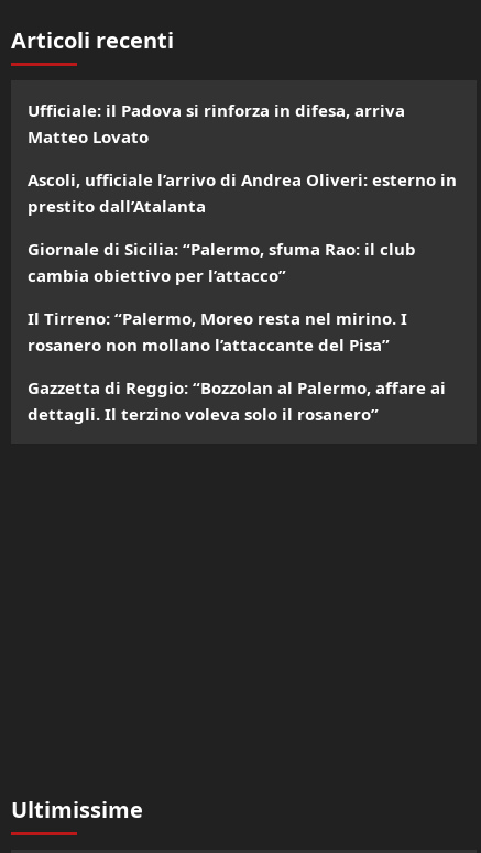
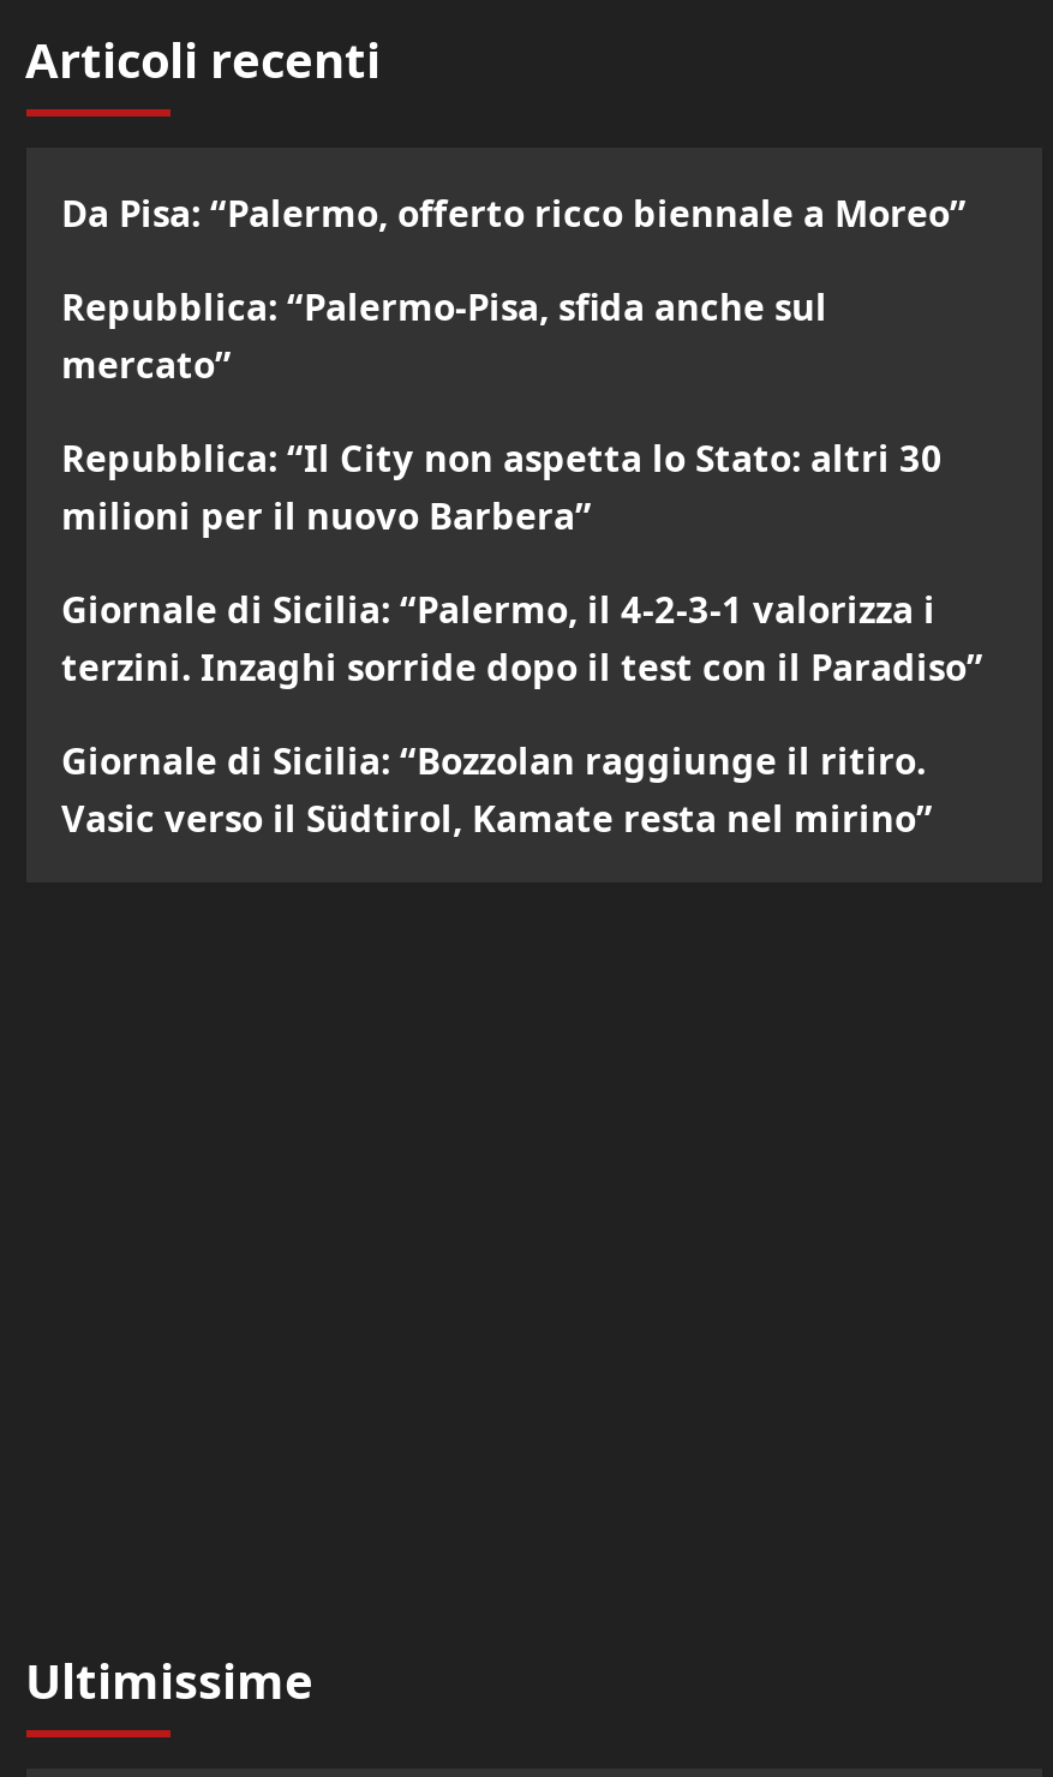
[27,99,405,148] Ufficiale: il Padova si rinforza in difesa, arriva | Matteo Lovato -> [61,190,967,238] Da Pisa: “Palermo, offerto ricco biennale a Moreo”
[27,169,456,217] Ascoli, ufficiale l’arrivo di Andrea Oliveri: esterno in | prestito dall’Atalanta -> [61,284,827,389] Repubblica: “Palermo-Pisa, sfida anche sul | mercato”
[27,238,416,286] Giornale di Sicilia: “Palermo, sfuma Rao: il club | cambia obiettivo per l’attacco” -> [61,435,943,541] Repubblica: “Il City non aspetta lo Stato: altri 30 | milioni per il nuovo Barbera”
[27,307,407,356] Il Tirreno: “Palermo, Moreo resta nel mirino. I | rosanero non mollano l’attaccante del Pisa” -> [61,586,983,692] Giornale di Sicilia: “Palermo, il 4-2-3-1 valorizza i | terzini. Inzaghi sorride dopo il test con il Paradiso”
[27,377,445,425] Gazzetta di Reggio: “Bozzolan al Palermo, affare ai | dettagli. Il terzino voleva solo il rosanero” -> [61,737,933,843] Giornale di Sicilia: “Bozzolan raggiunge il ritiro. | Vasic verso il Südtirol, Kamate resta nel mirino”

